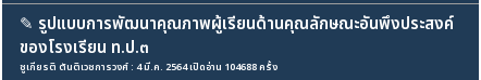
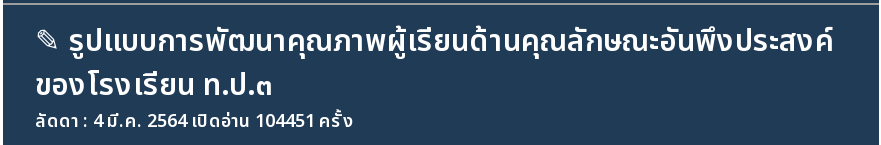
[20,60,277,75] ชูเกียรติ ตันติเวชการวงศ์ : 4 มี.ค. 2564 เปิดอ่าน 104688 ครั้ง -> [35,108,353,136] ลัดดา : 4 มี.ค. 2564 เปิดอ่าน 104451 ครั้ง

